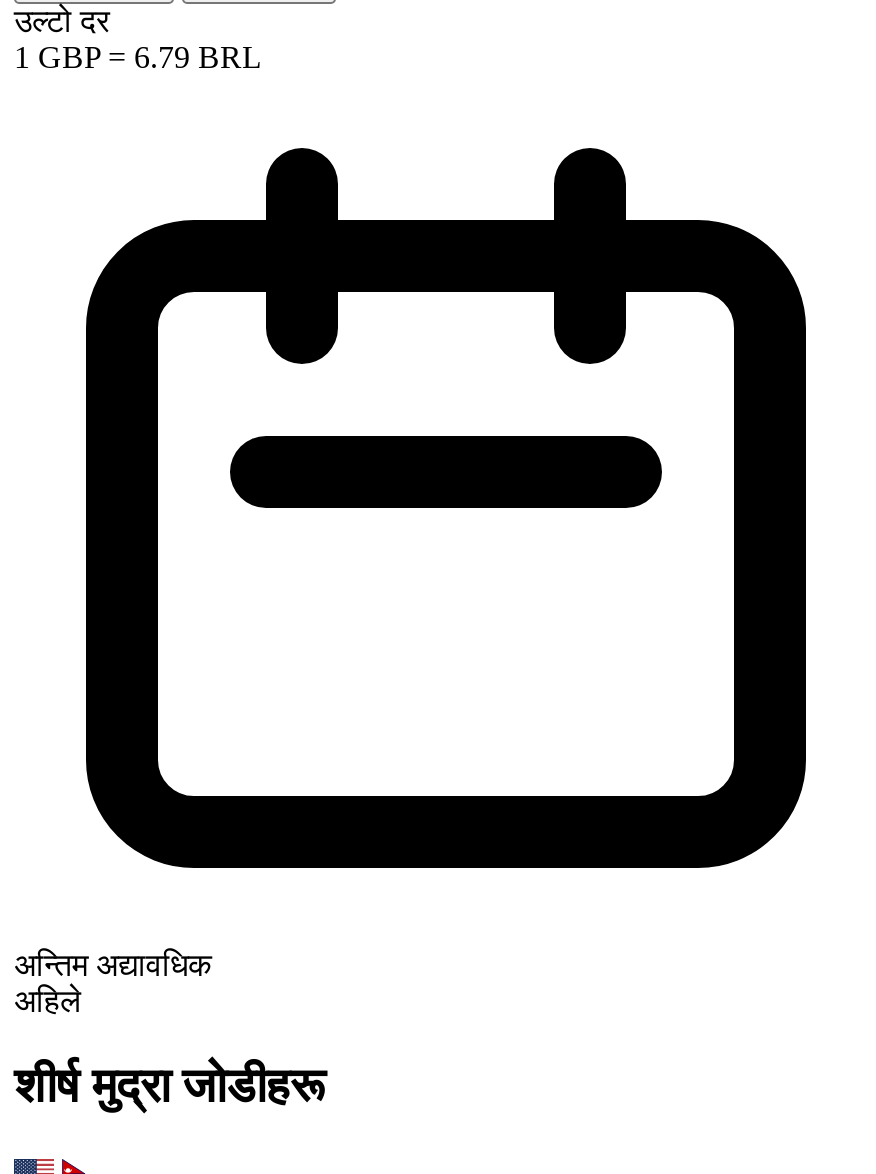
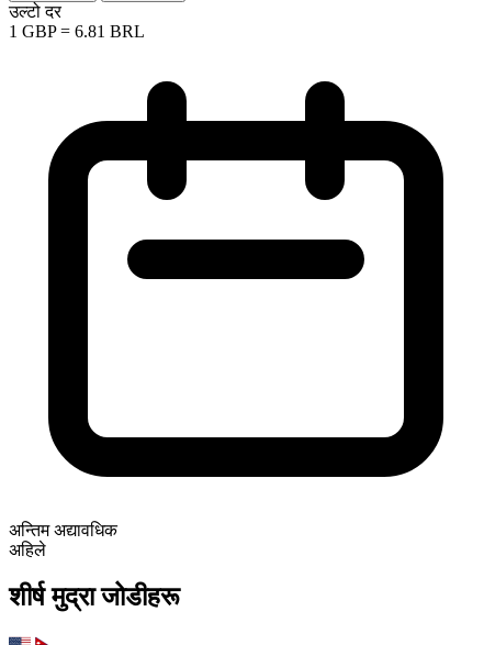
[14,40,262,74] 1 GBP = 6.79 BRL -> [9,22,145,40] 1 GBP = 6.81 BRL

